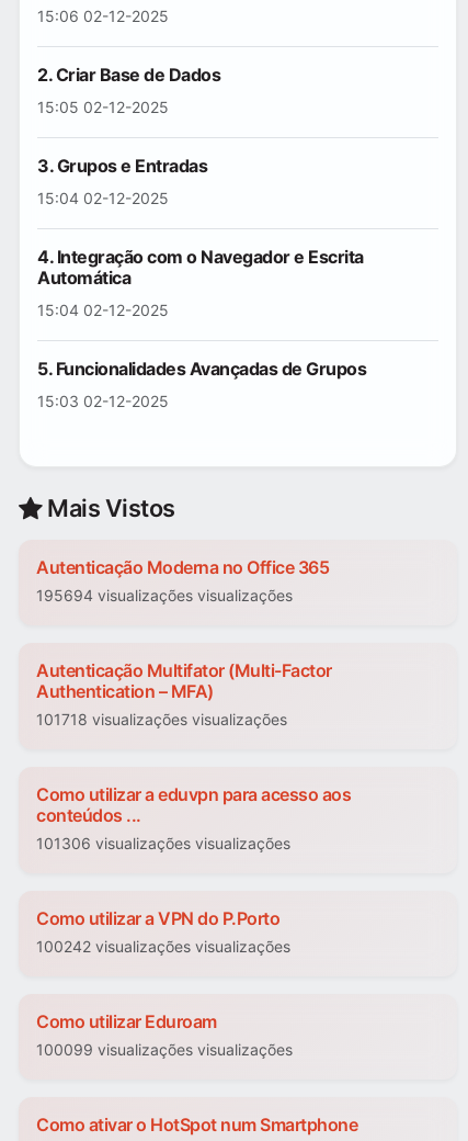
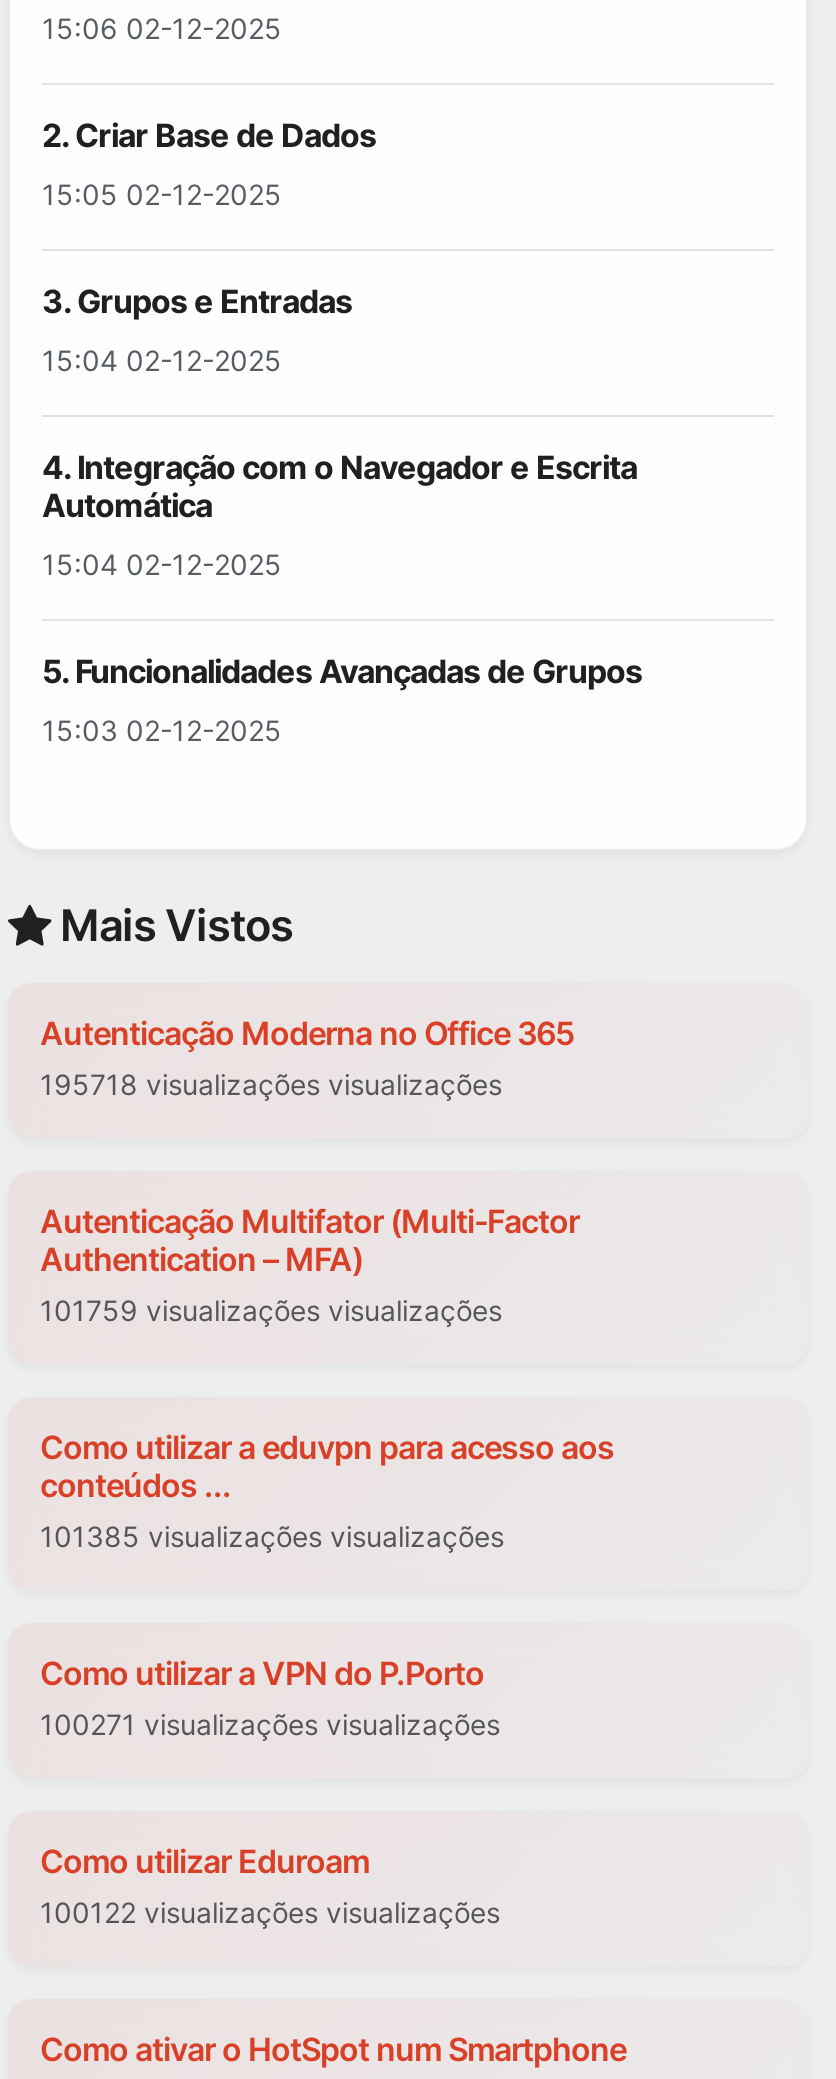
[36,586,293,605] 195694 visualizações visualizações -> [40,1068,502,1102] 195718 visualizações visualizações
[36,710,287,729] 101718 visualizações visualizações -> [40,1294,502,1328] 101759 visualizações visualizações
[36,834,290,853] 101306 visualizações visualizações -> [40,1520,504,1554] 101385 visualizações visualizações
[36,937,290,956] 100242 visualizações visualizações -> [40,1708,500,1742] 100271 visualizações visualizações
[36,1041,293,1059] 100099 visualizações visualizações -> [40,1896,500,1930] 100122 visualizações visualizações

